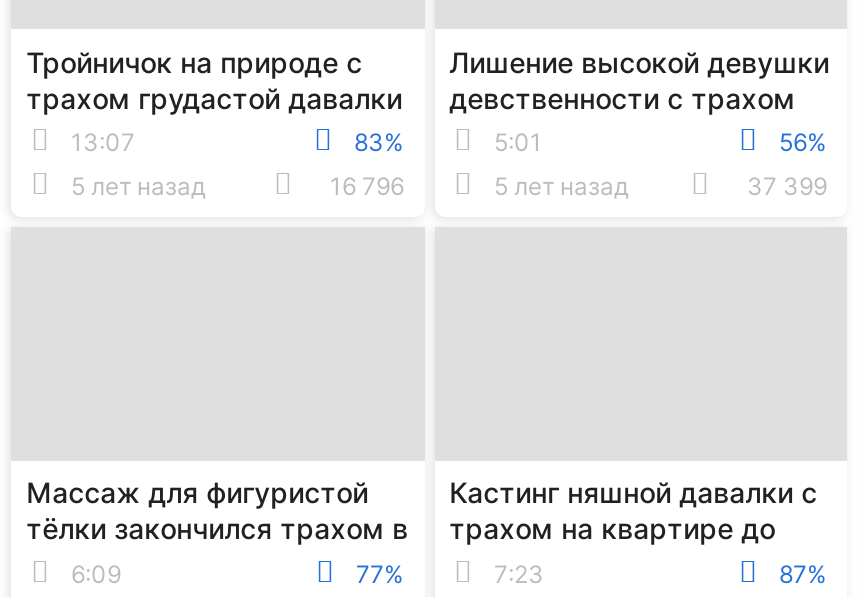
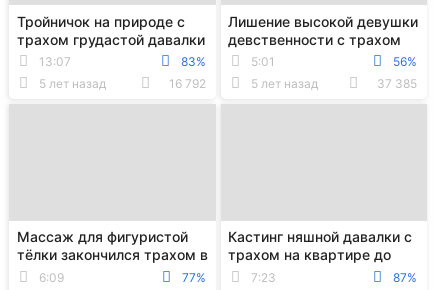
[330,172,404,202] 16 796 -> [168,76,205,91] 16 792
[747,172,827,202] 37 399 -> [377,76,417,91] 37 385

